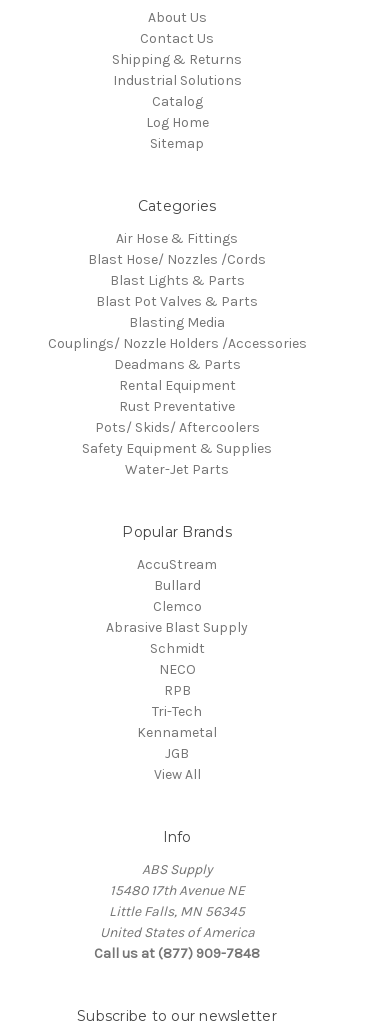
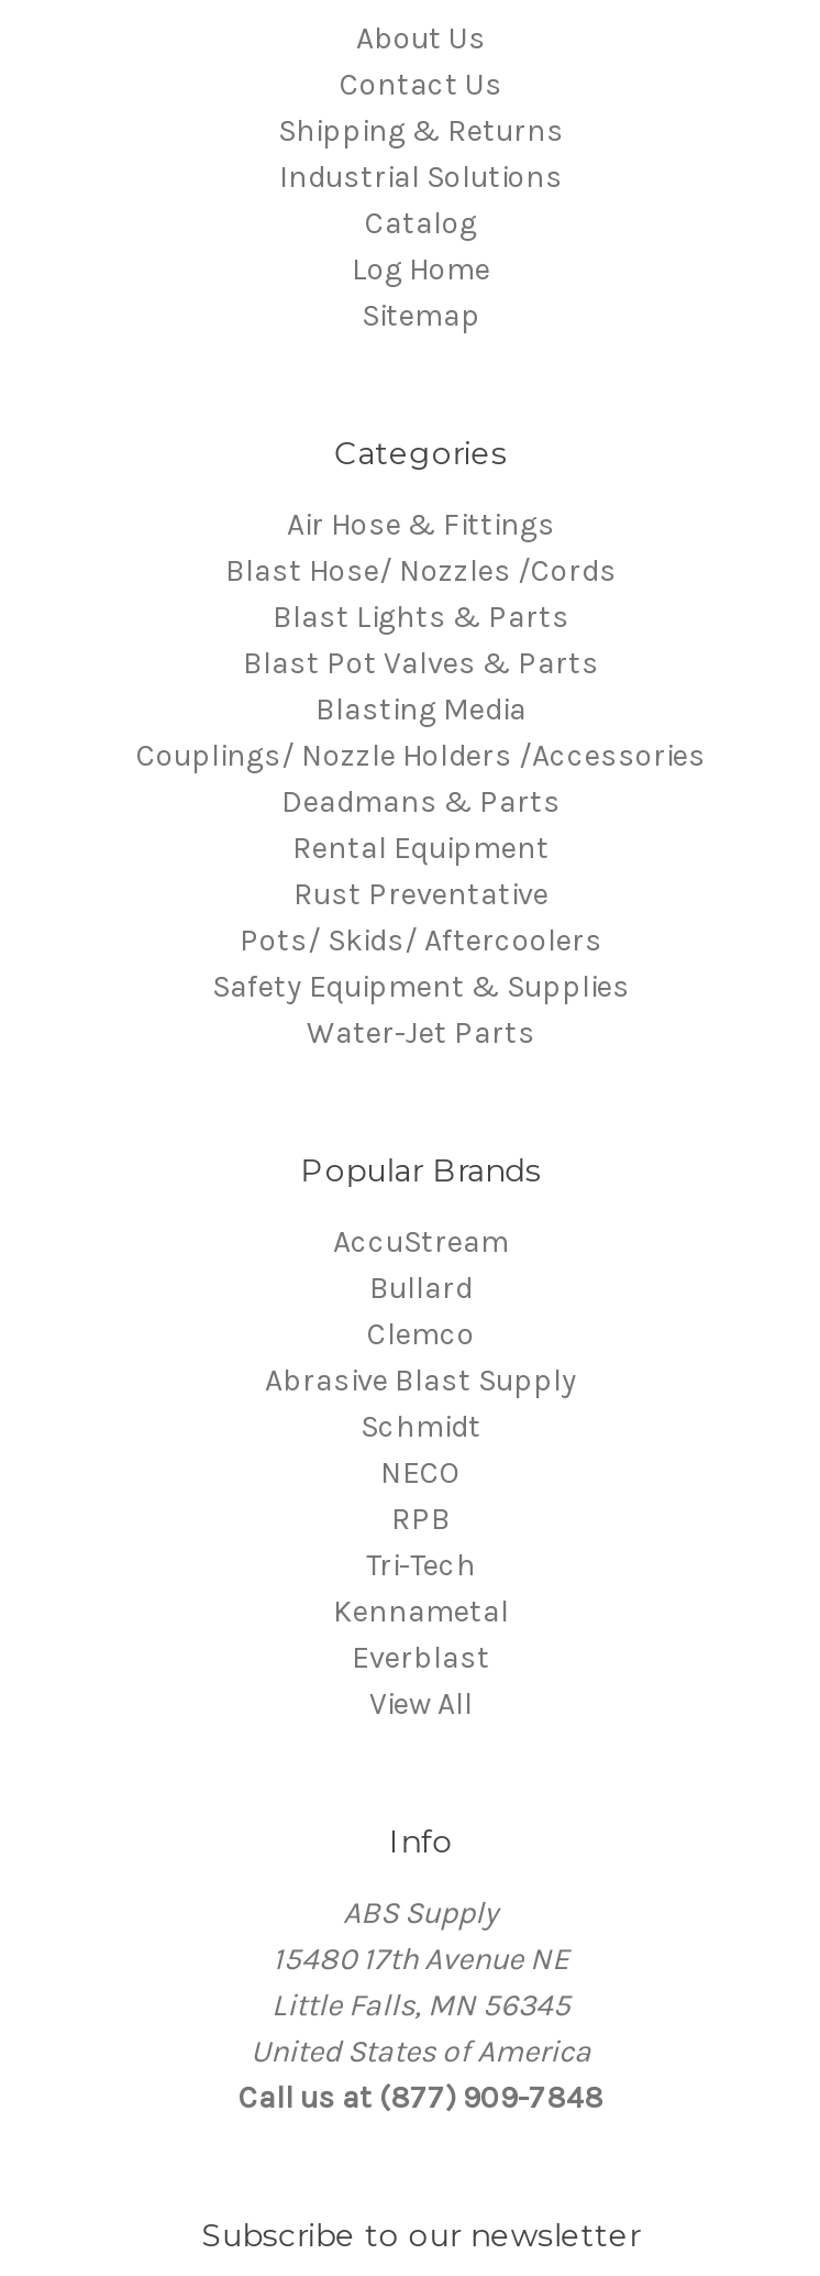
[165,745,189,762] JGB -> [352,1639,490,1677] Everblast

